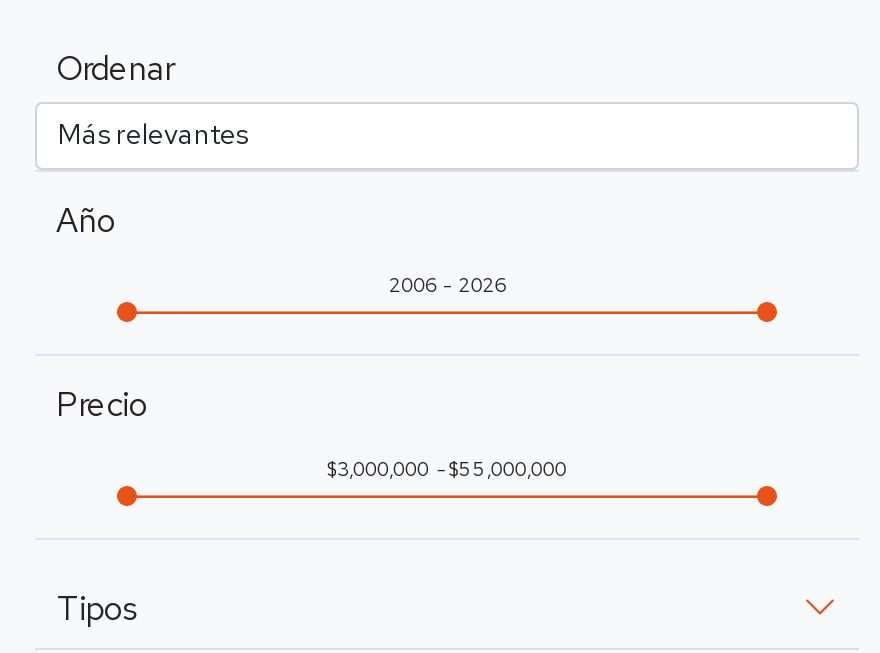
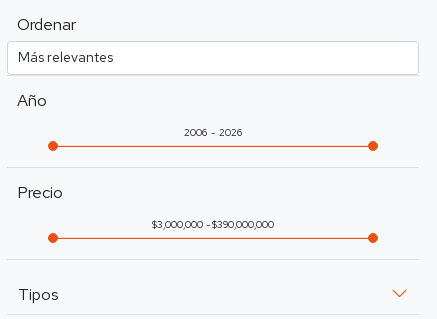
[337,455,567,481] 3,000,000 55,000,000 -> [156,217,274,230] 3,000,000 390,000,000

